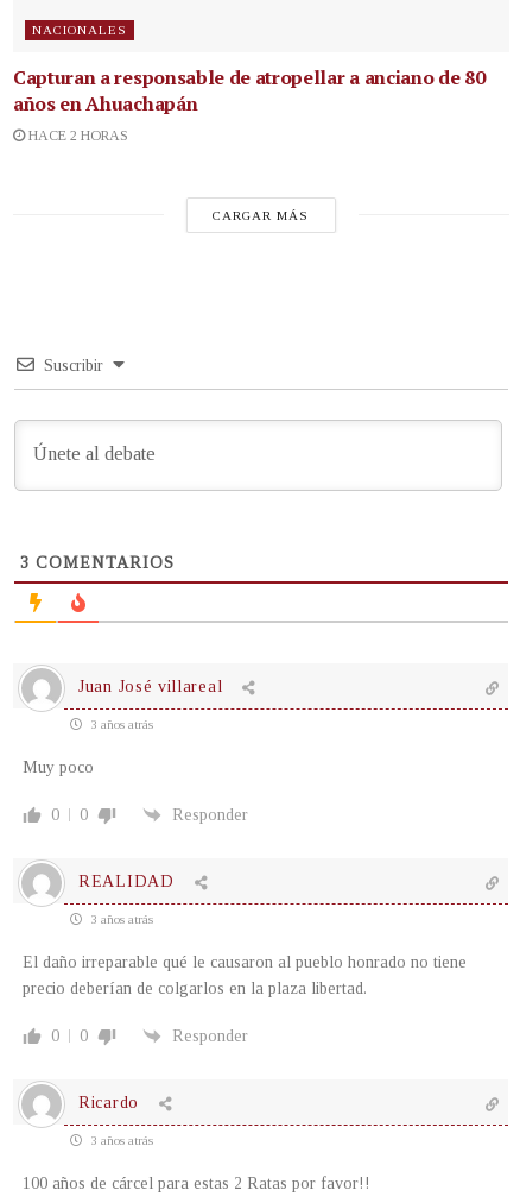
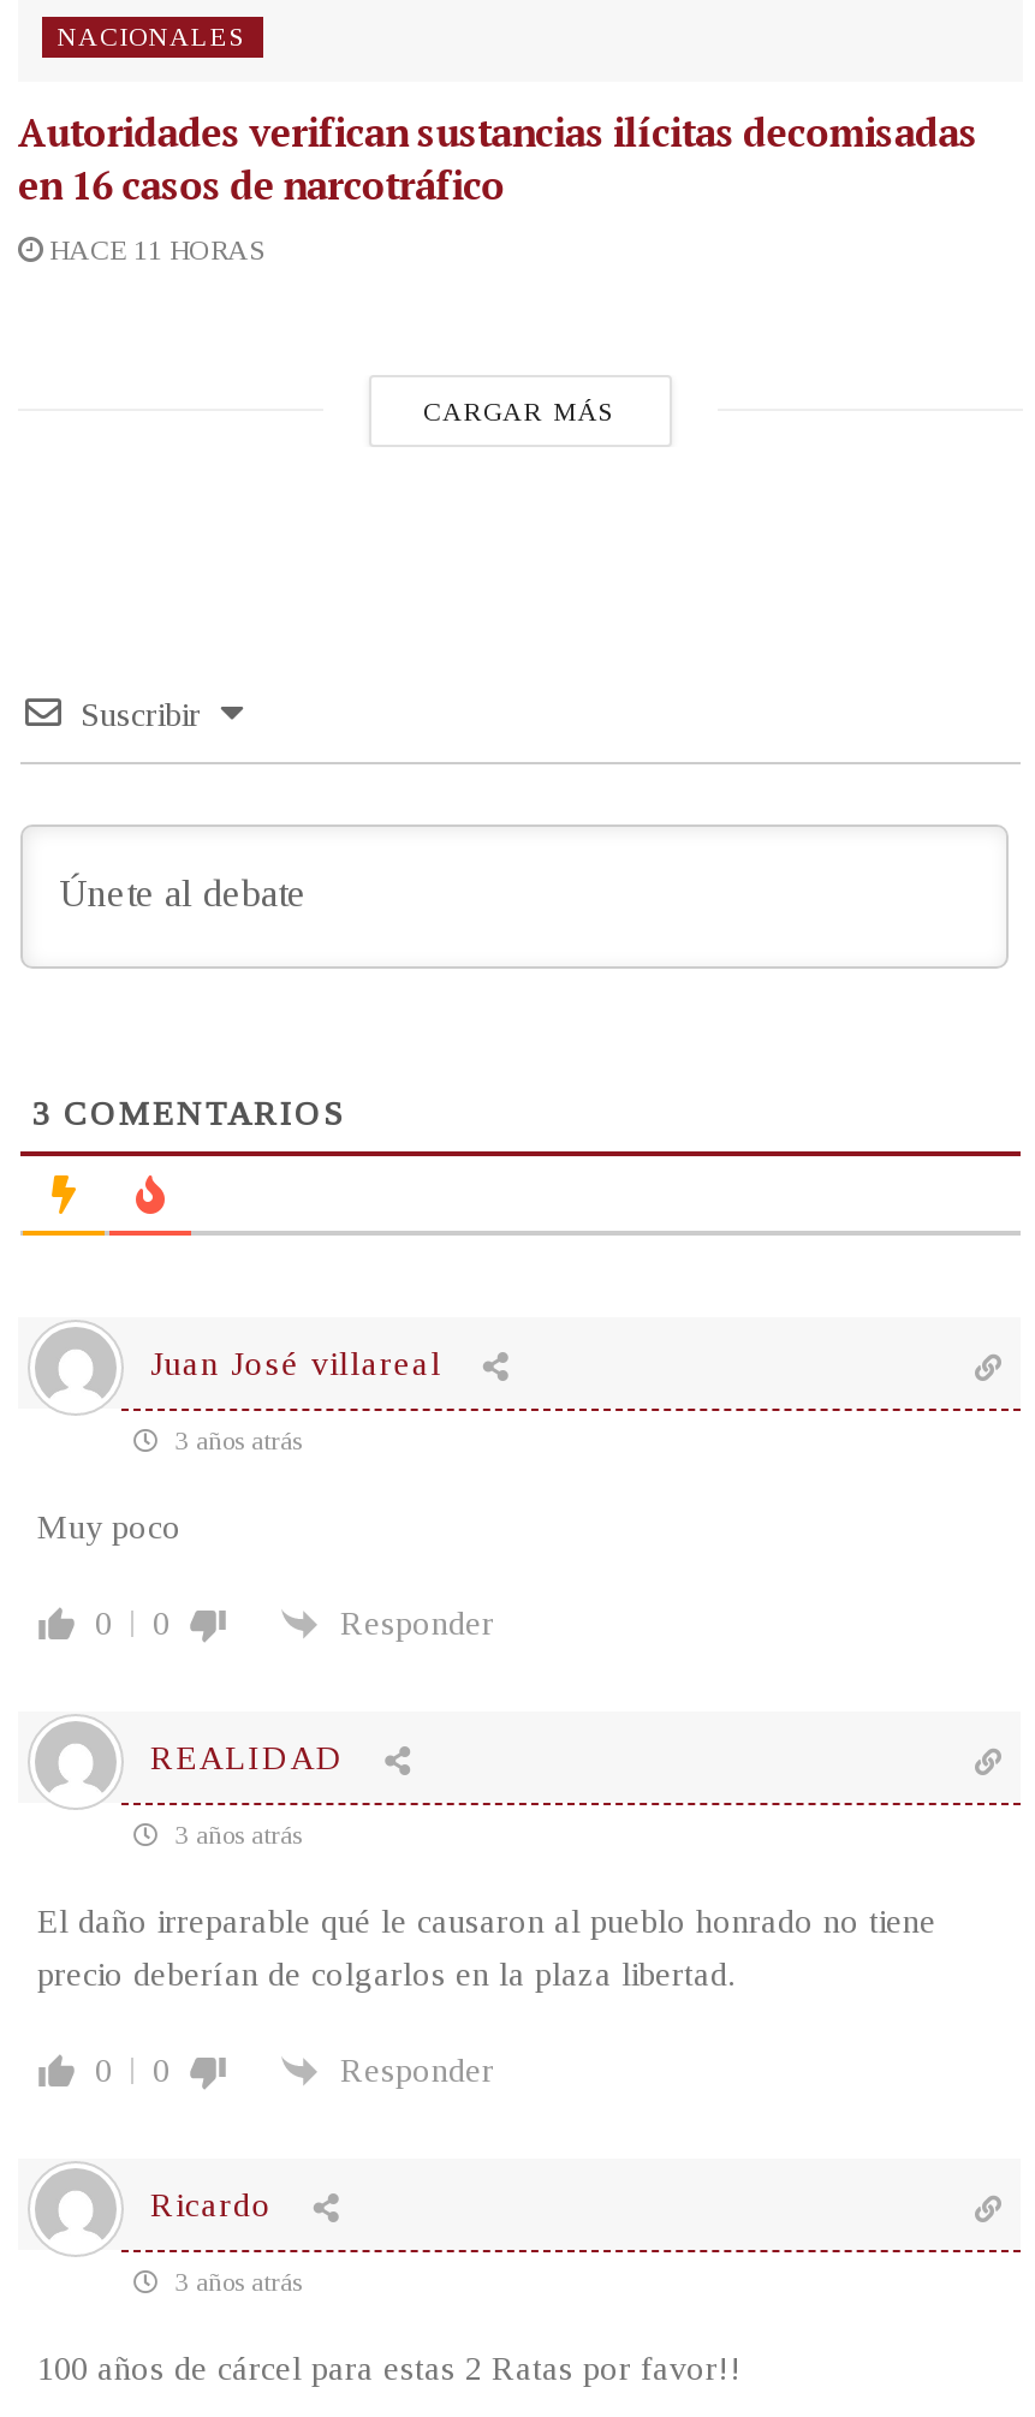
[13,64,485,144] Capturan a responsable de atropellar a anciano de 80 | años en Ahuachapán | HACE 2 HORAS -> [18,106,977,267] Autoridades verifican sustancias ilícitas decomisadas | en 16 casos de narcotráfico | HACE 11 HORAS

